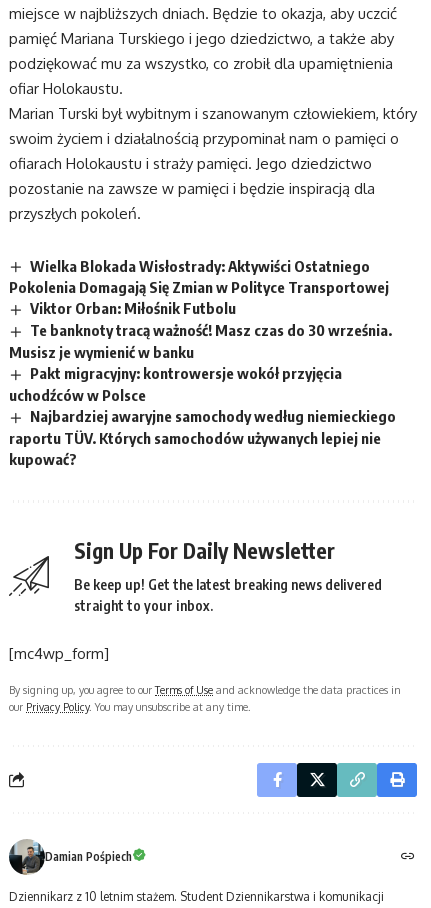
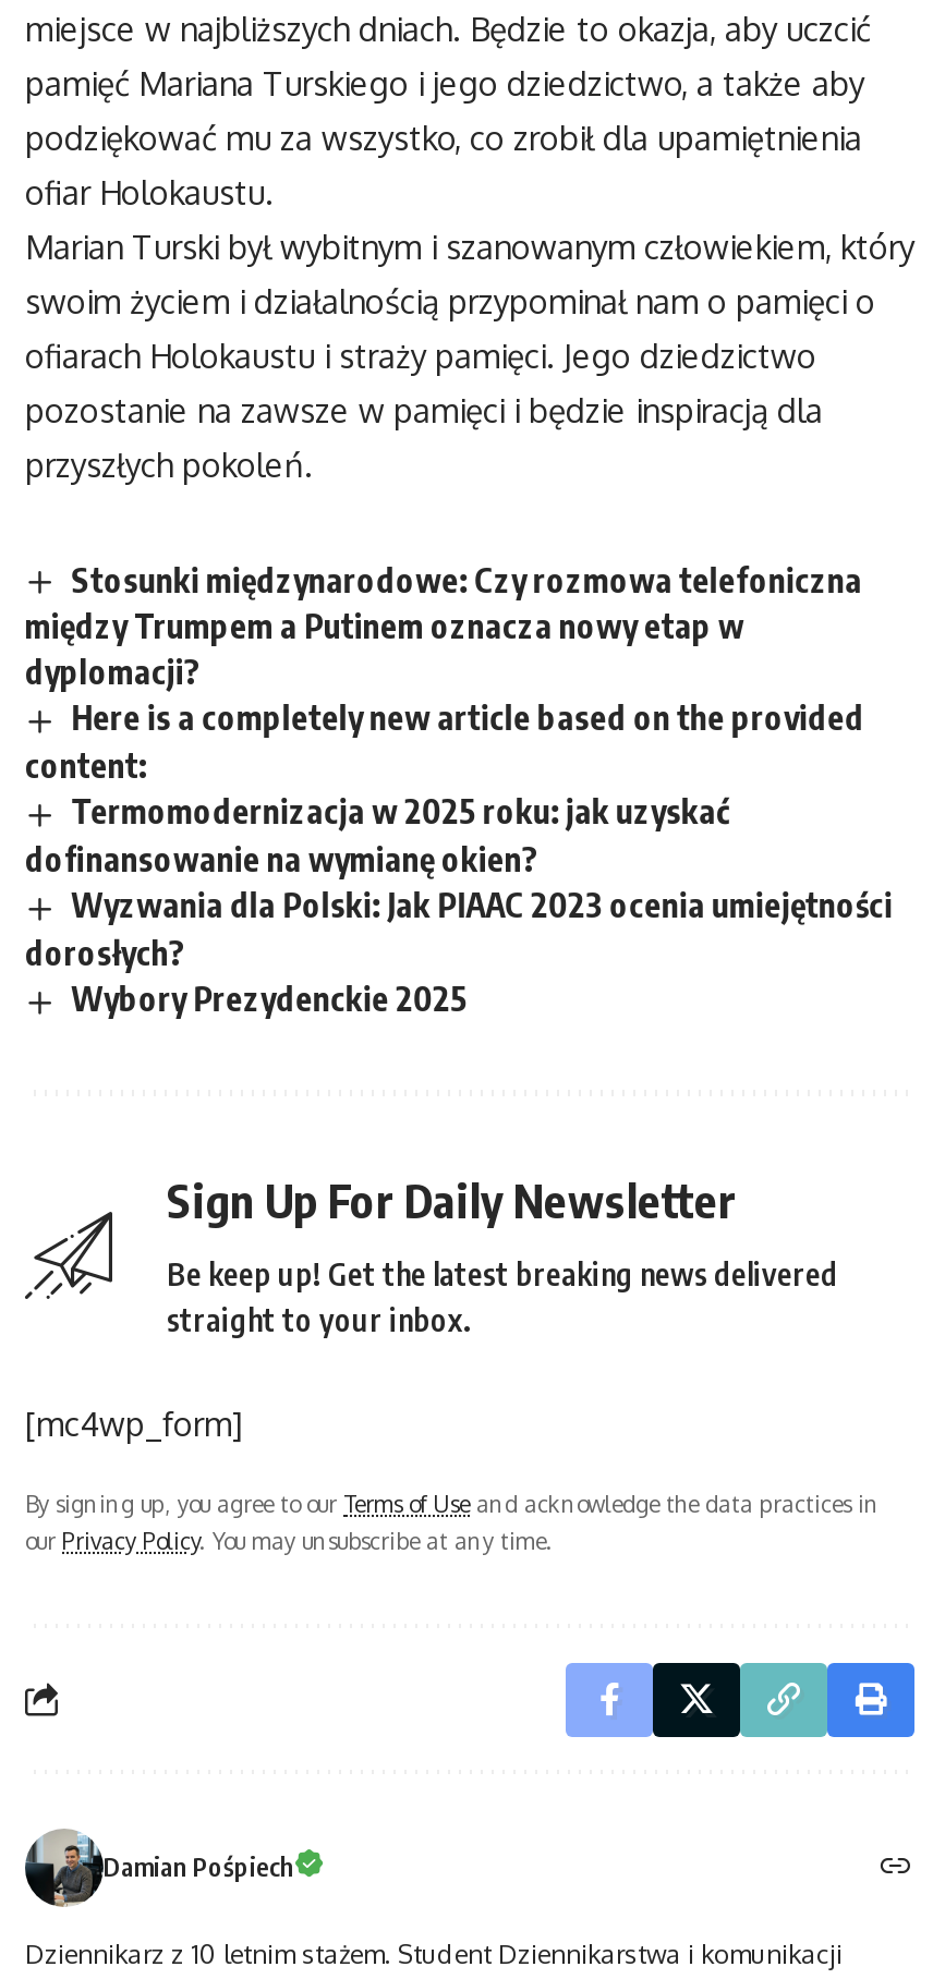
[9,256,396,468] Wielka Blokada Wisłostrady: Aktywiści Ostatniego | Pokolenia Domagają Się Zmian w Polityce Transportowej | Viktor Orban: Miłośnik Futbolu | Te banknoty tracą ważność! Masz czas do 30 września. | Musisz je wymienić w banku | Pakt migracyjny: kontrowersje wokół przyjęcia | uchodźców w Polsce | Najbardziej awaryjne samochody według niemieckiego | raportu TÜV. Których samochodów używanych lepiej nie | kupować? -> [25,559,893,1018] Stosunki międzynarodowe: Czy rozmowa telefoniczna | między Trumpem a Putinem oznacza nowy etap w | dyplomacji? | Here is a completely new article based on the provided | content: | Termomodernizacja w 2025 roku: jak uzyskać | dofinansowanie na wymianę okien? | Wyzwania dla Polski: Jak PIAAC 2023 ocenia umiejętności | dorosłych? | Wybory Prezydenckie 2025

